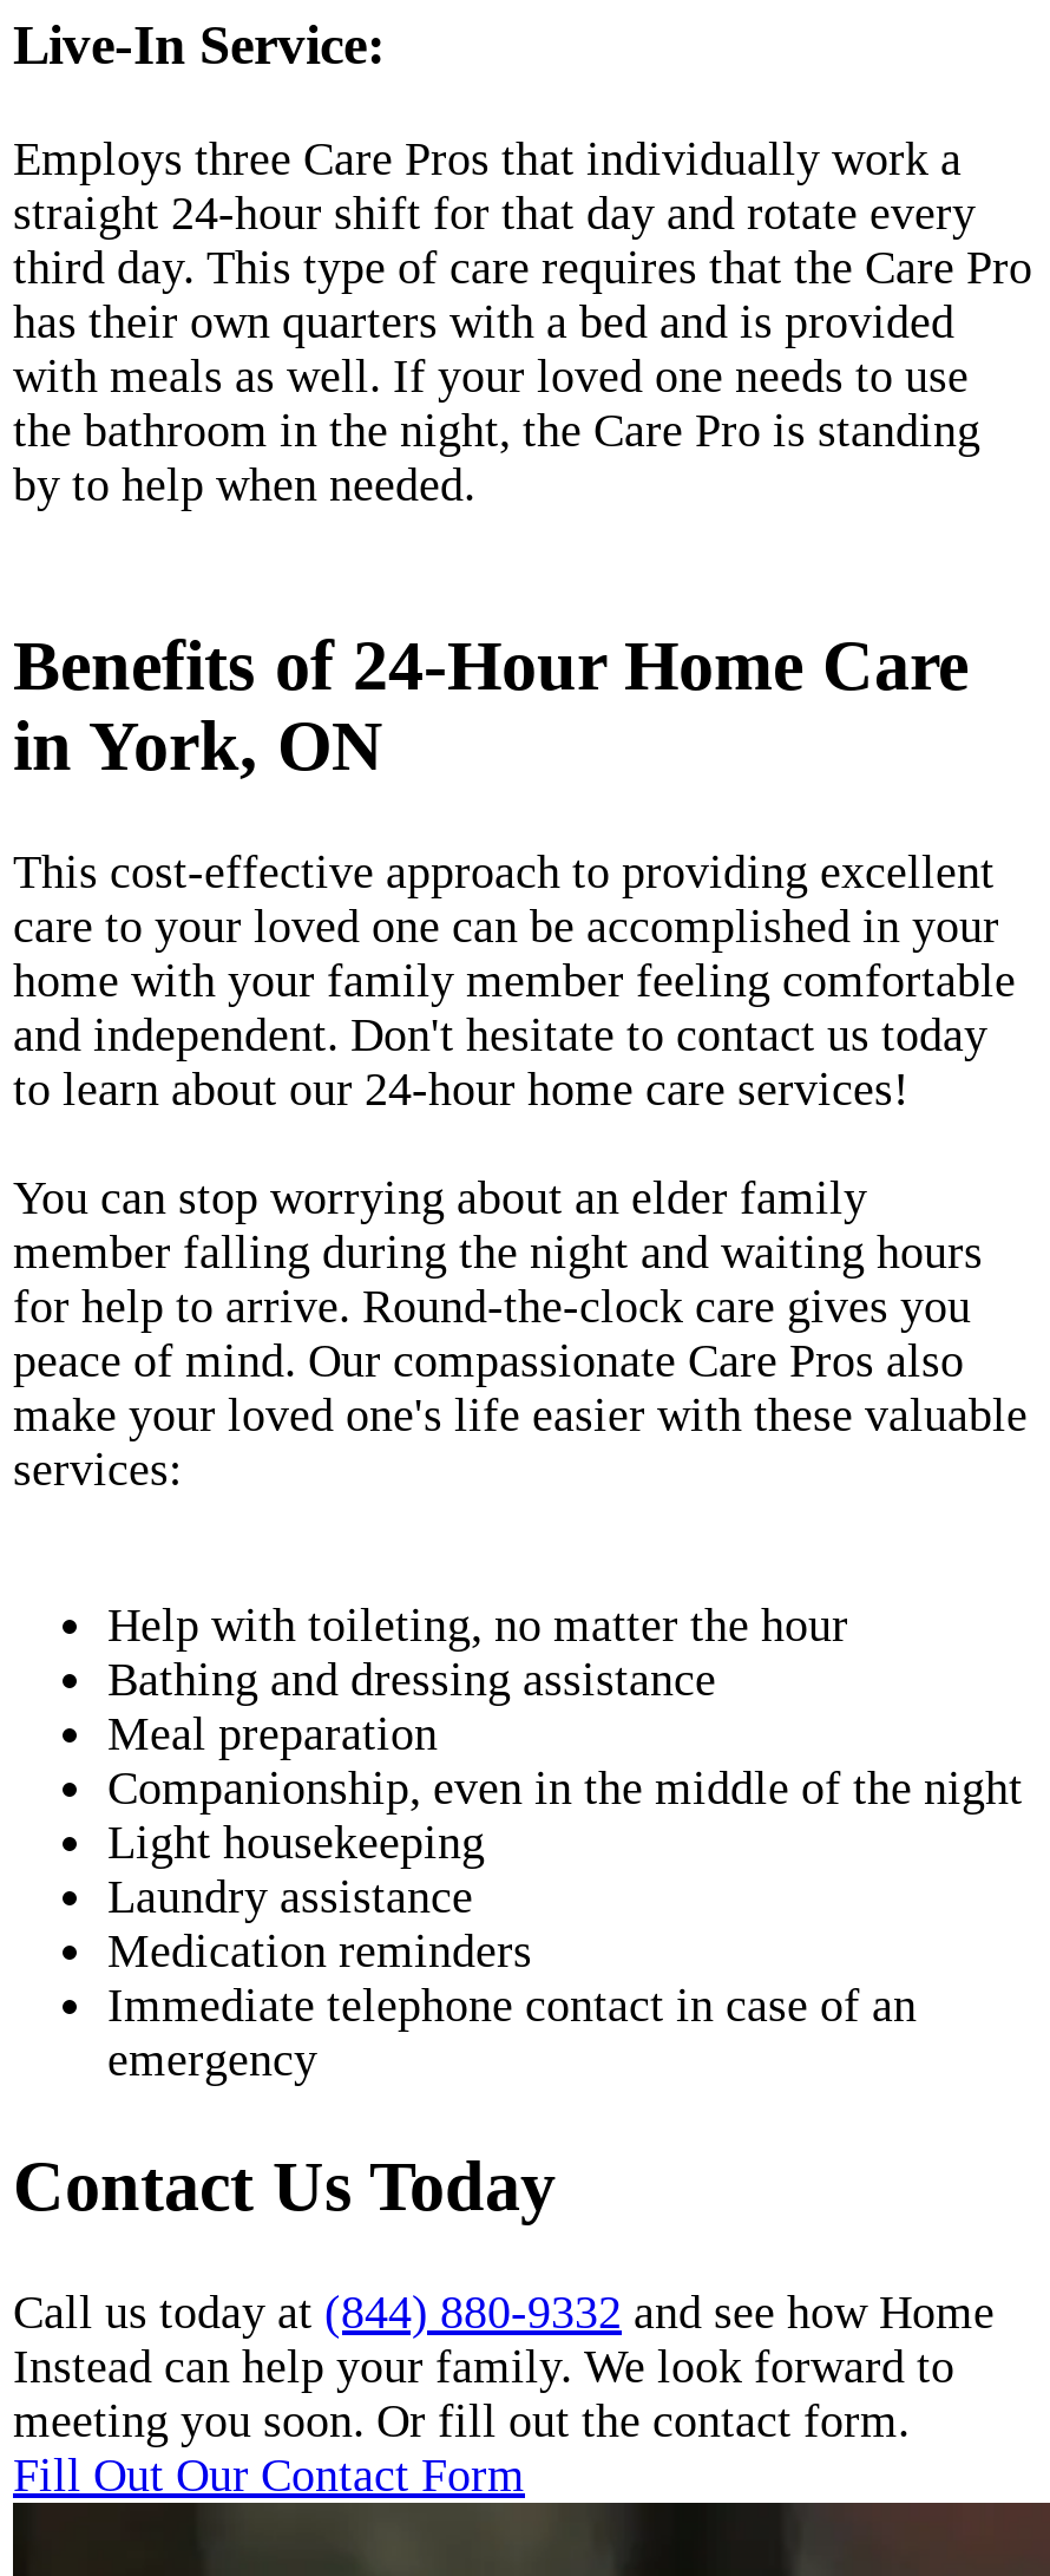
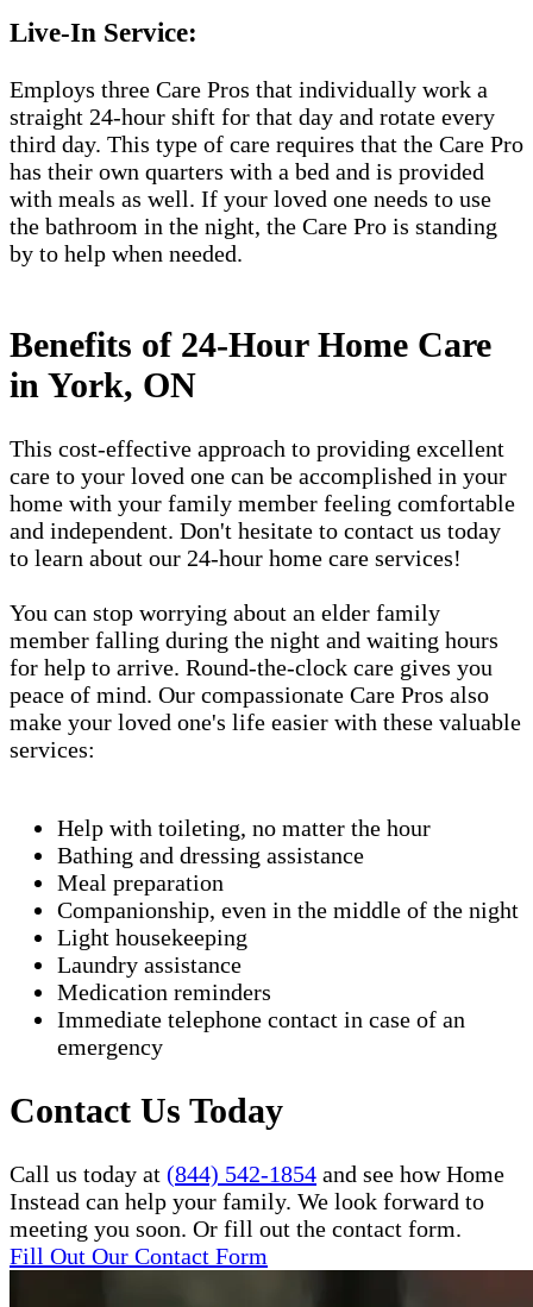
[13,2285,995,2337] Call us today at (844) 880-9332 and see how Home -> [10,1160,504,1187] Call us today at (844) 542-1854 and see how Home

